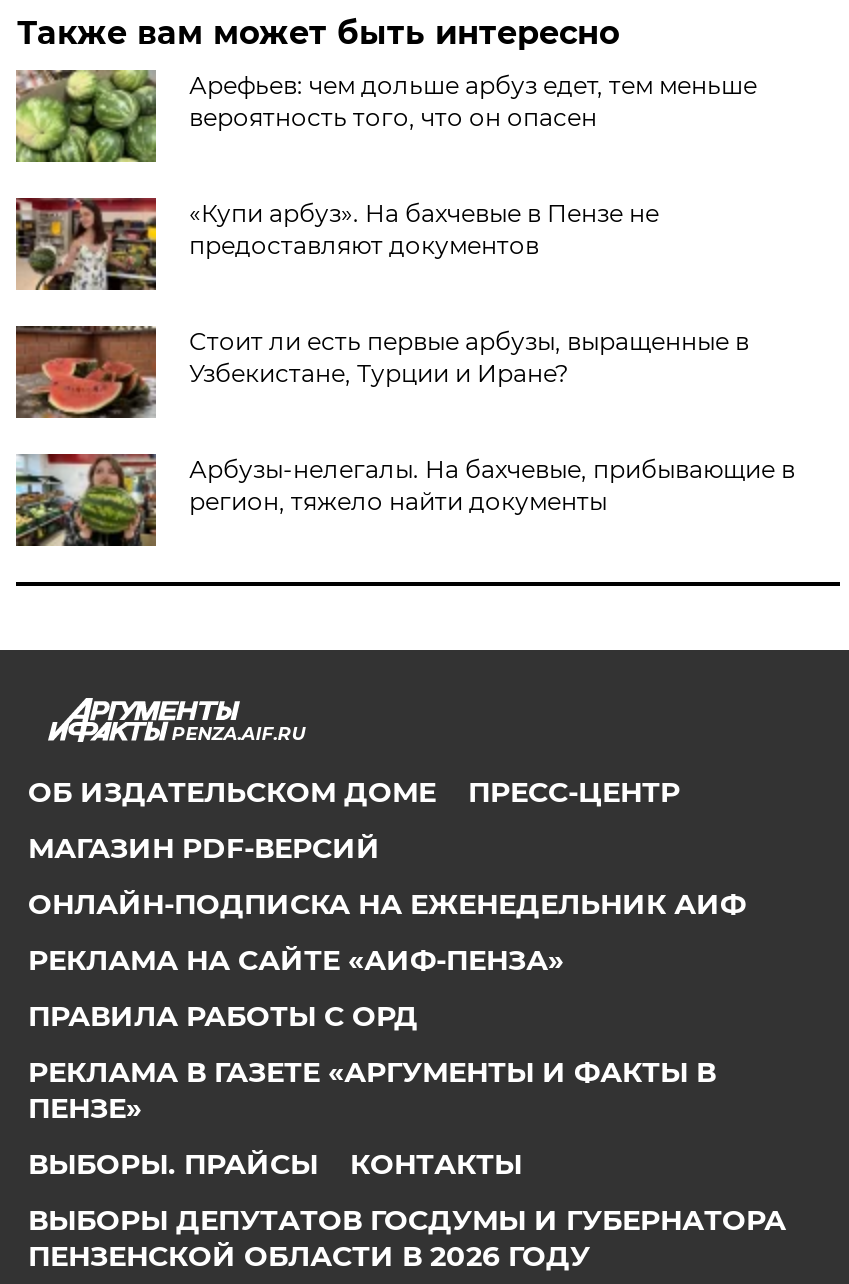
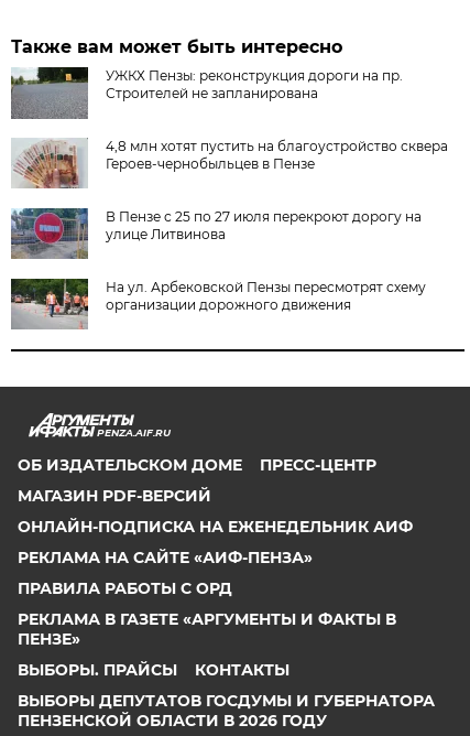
[14,68,757,164] [image] | Арефьев: чем дольше арбуз едет, тем меньше | вероятность того, что он опасен -> [10,66,403,120] [image] | УЖКХ Пензы: реконструкция дороги на пр. | Строителей не запланирована
[14,196,659,292] [image] | «Купи арбуз». На бахчевые в Пензе не | предоставляют документов -> [11,138,448,190] [image] | 4,8 млн хотят пустить на благоустройство сквера | Героев-чернобыльцев в Пензе
[14,324,749,420] [image] | Стоит ли есть первые арбузы, выращенные в | Узбекистане, Турции и Иране? -> [10,207,422,260] [image] | В Пензе с 25 по 27 июля перекроют дорогу на | улице Литвинова
[14,452,795,546] [image] | Арбузы-нелегалы. На бахчевые, прибывающие в | регион, тяжело найти документы -> [10,278,426,329] [image] | На ул. Арбековской Пензы пересмотрят схему | организации дорожного движения

